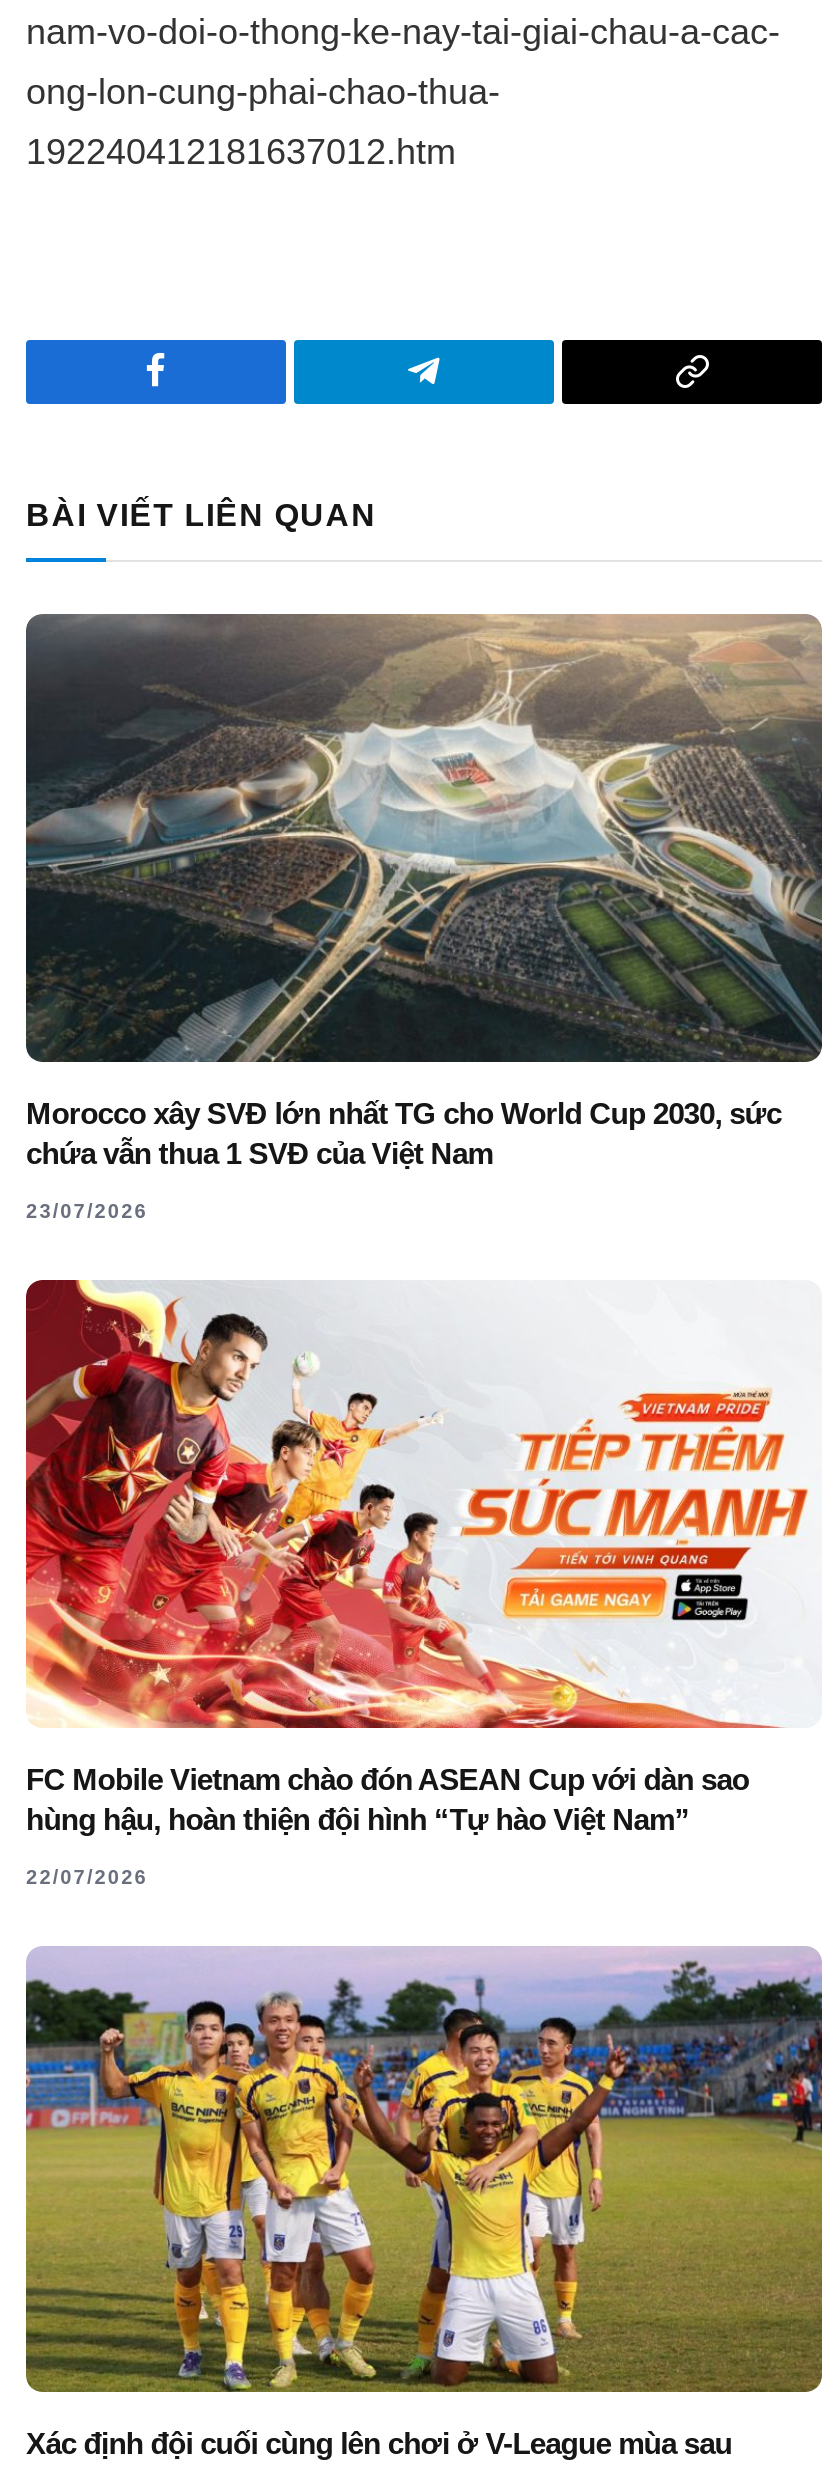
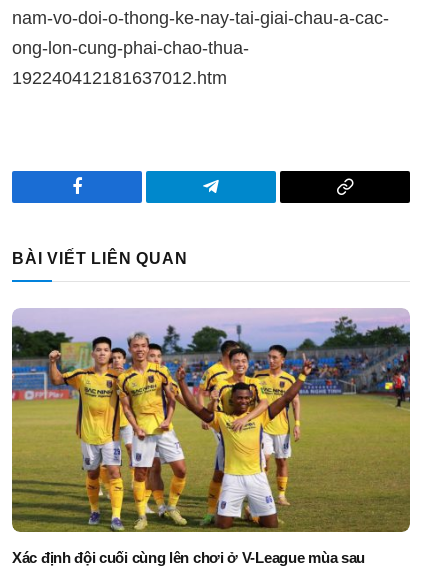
[24,613,824,1221] [image] | Morocco xây SVĐ lớn nhất TG cho World Cup 2030, sức | chứa vẫn thua 1 SVĐ của Việt Nam | 23/07/2026 -> none
[24,1277,810,1887] [image] | FC Mobile Vietnam chào đón ASEAN Cup với dàn sao | hùng hậu, hoàn thiện đội hình “Tự hào Việt Nam” | 22/07/2026 -> none

